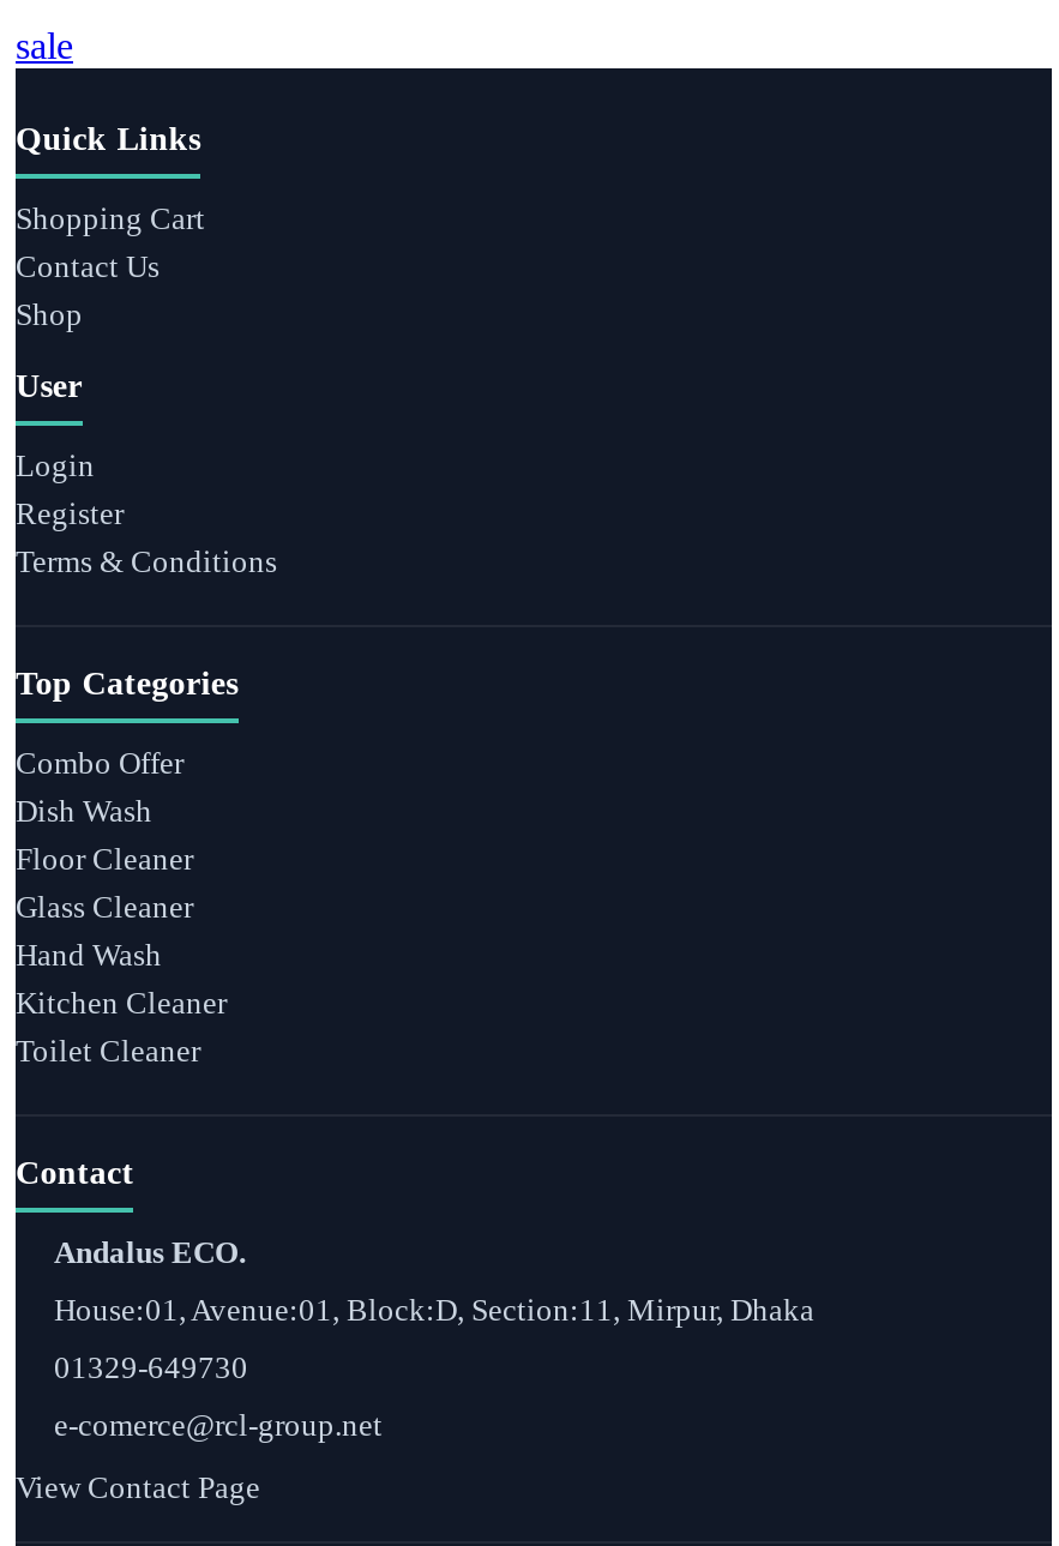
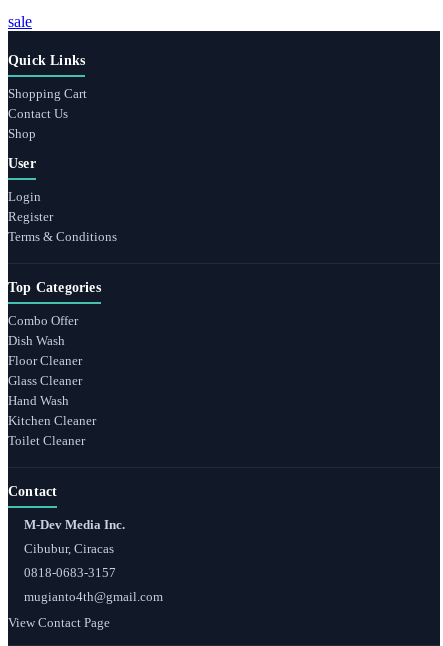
[54,1236,246,1272] Andalus ECO. -> [24,517,125,532] M-Dev Media Inc.
[54,1293,814,1329] House:01, Avenue:01, Block:D, Section:11, Mirpur, Dhaka -> [24,541,114,556] Cibubur, Ciracas
[54,1351,248,1387] 01329-649730 -> [24,565,116,580] 0818-0683-3157
[54,1408,383,1444] e-comerce@rcl-group.net -> [24,589,163,604] mugianto4th@gmail.com

